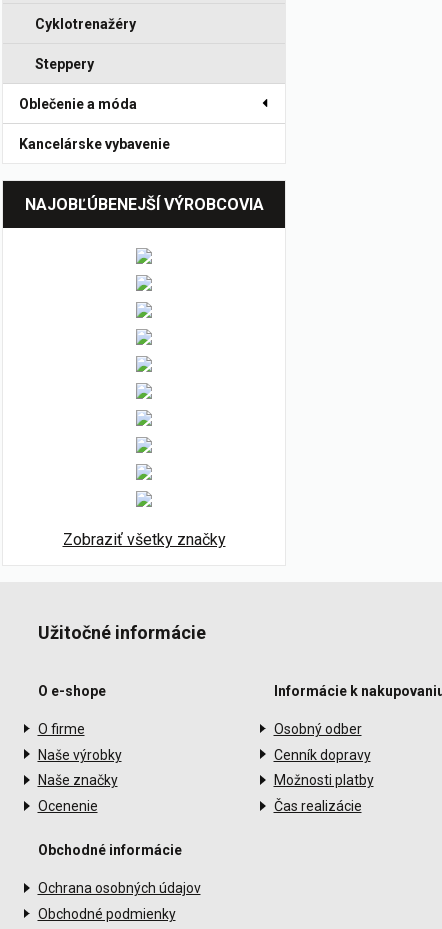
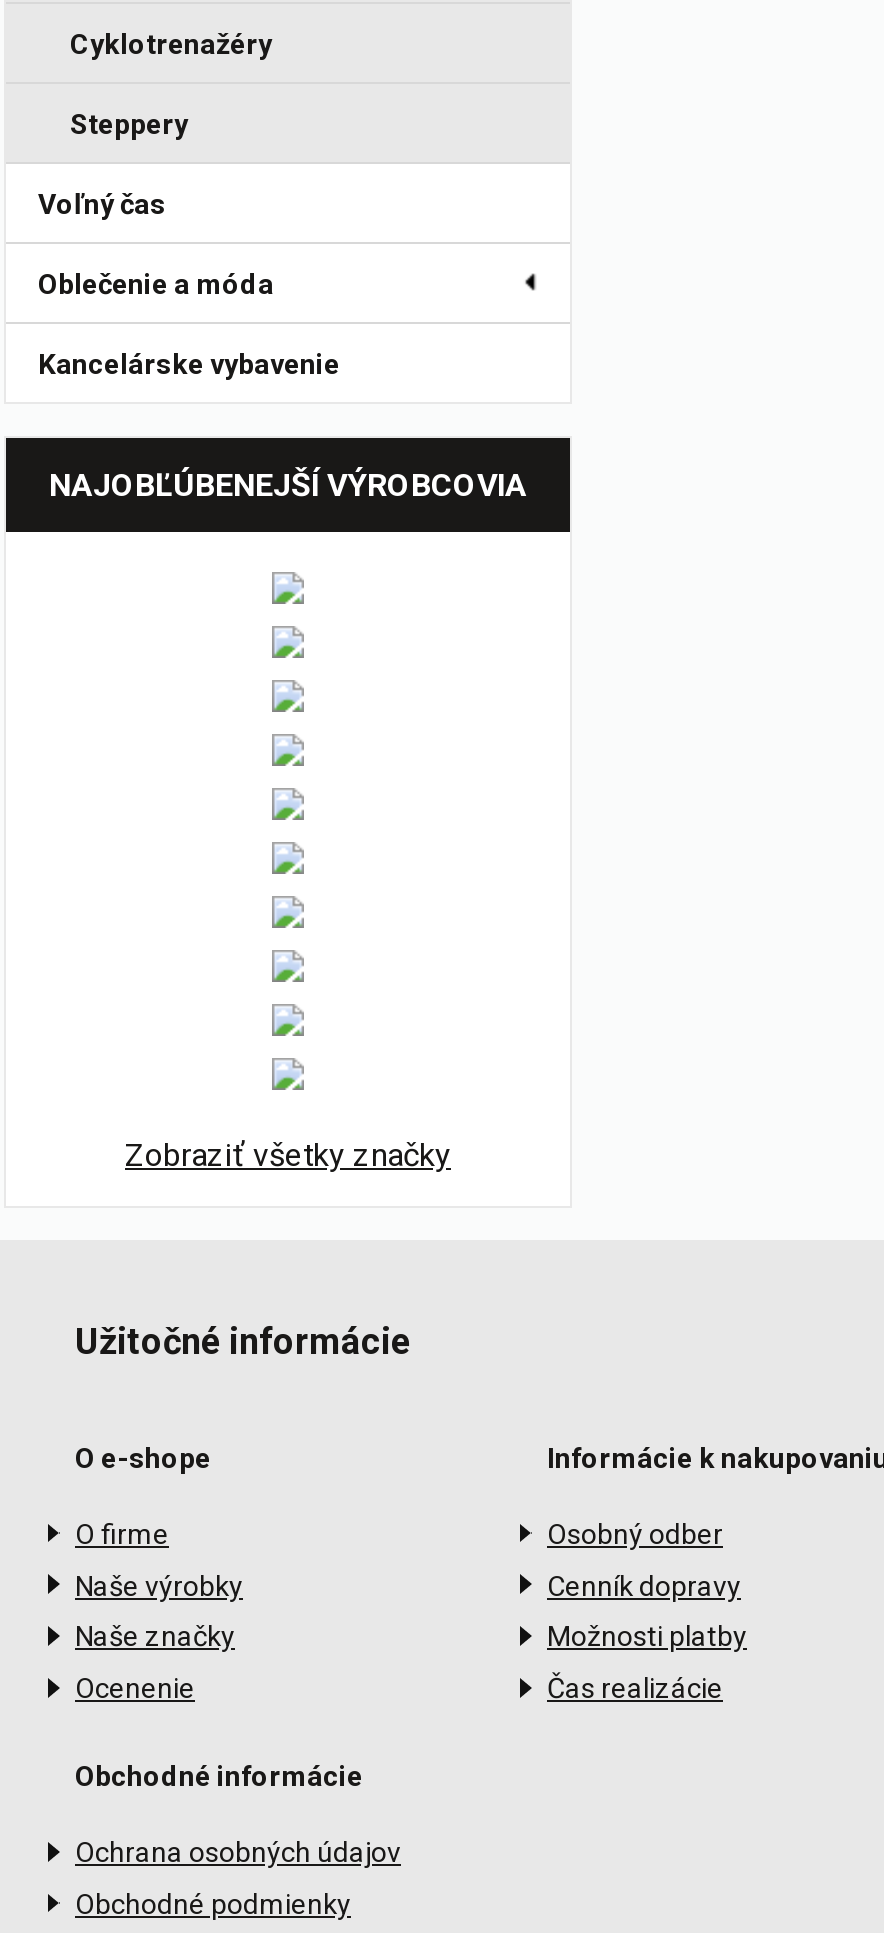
none -> [38,188,166,220] Voľný čas

